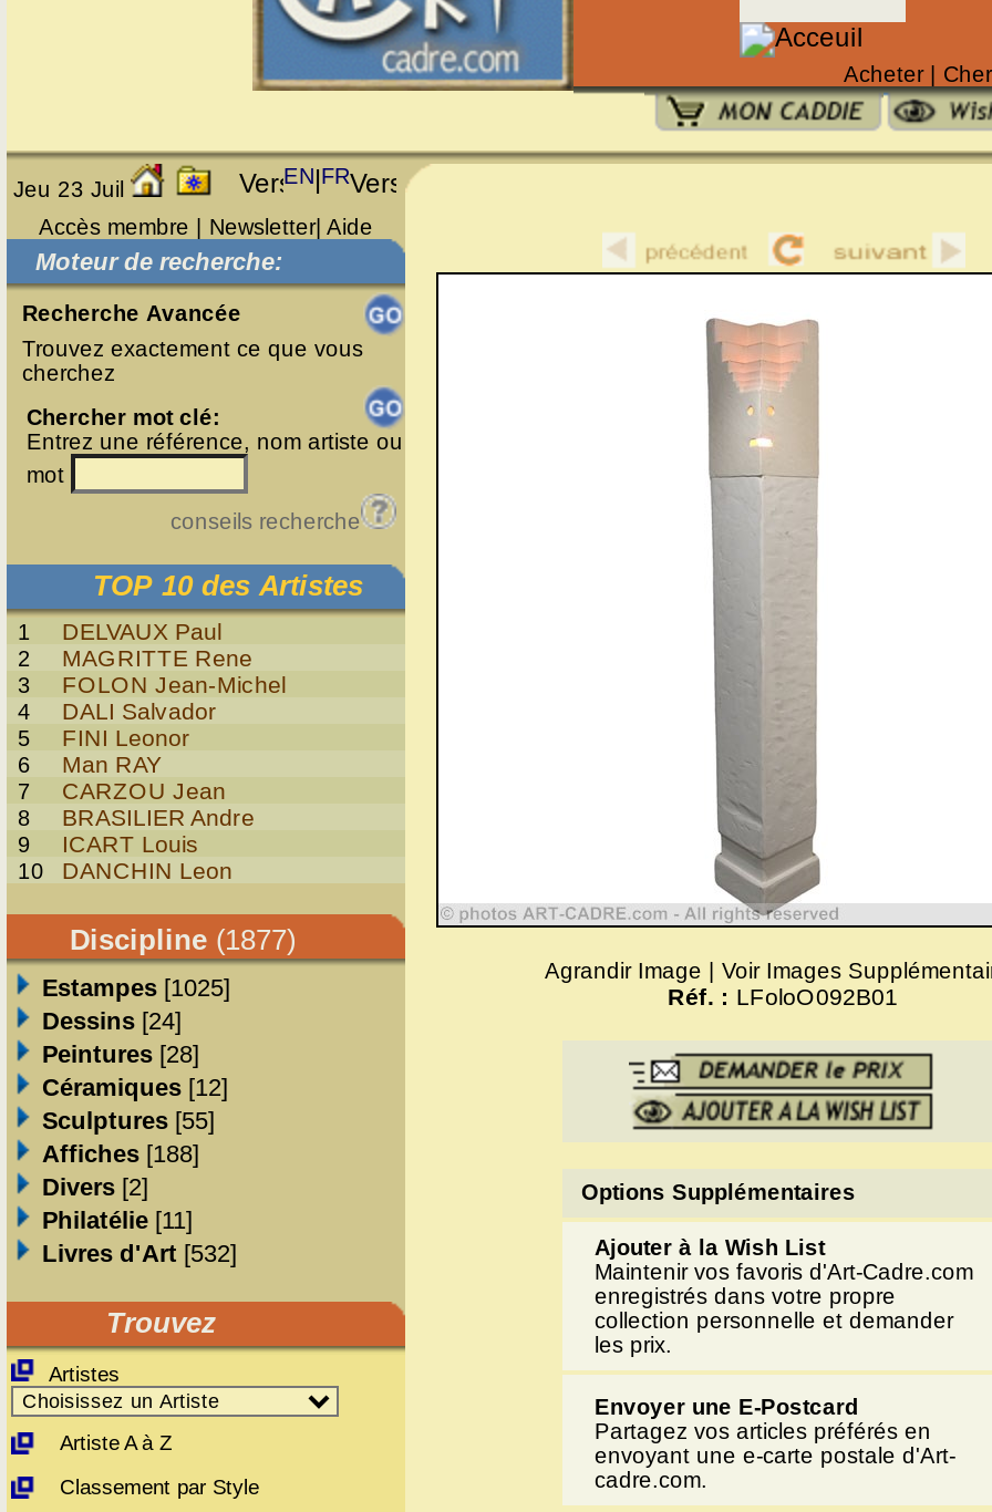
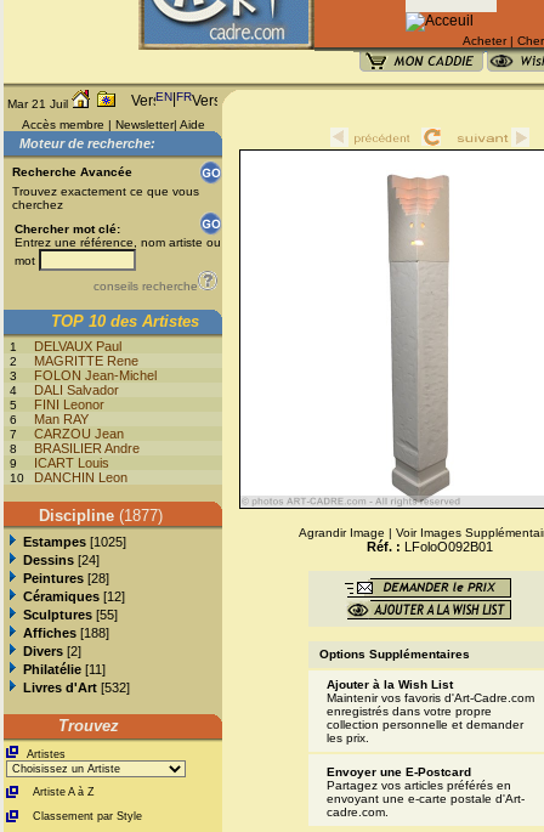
[7,177,124,201] Jeu 23 Juil -> [4,97,68,111] Mar 21 Juil

